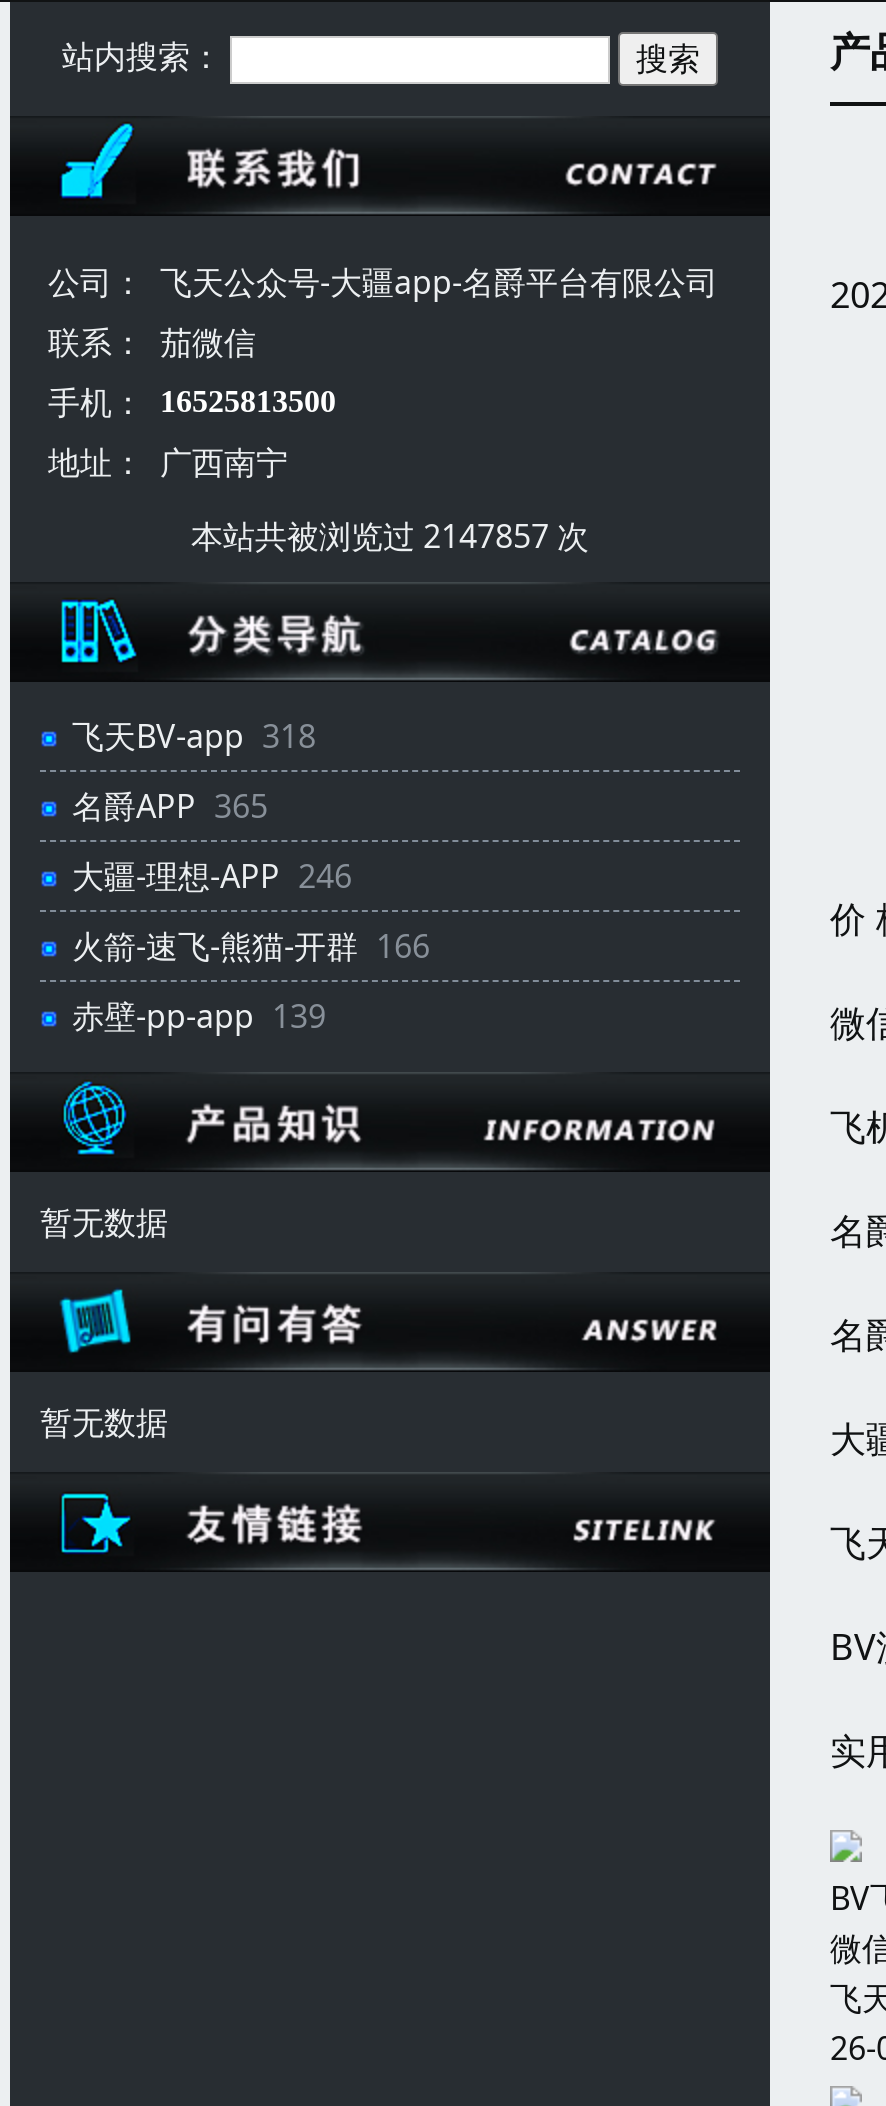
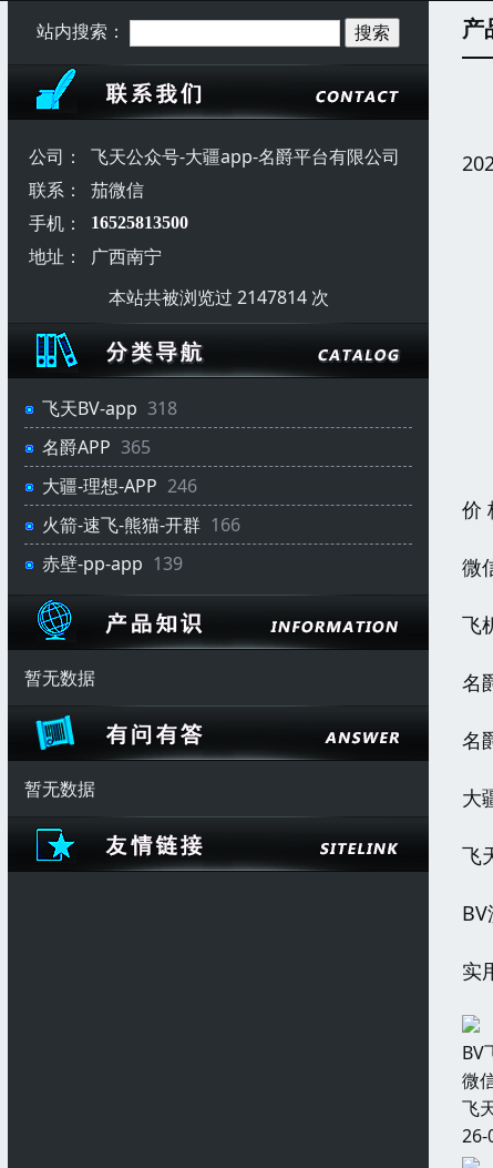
[191,514,589,558] 本站共被浏览过 2147857 次 -> [108,285,328,310] 本站共被浏览过 2147814 次

